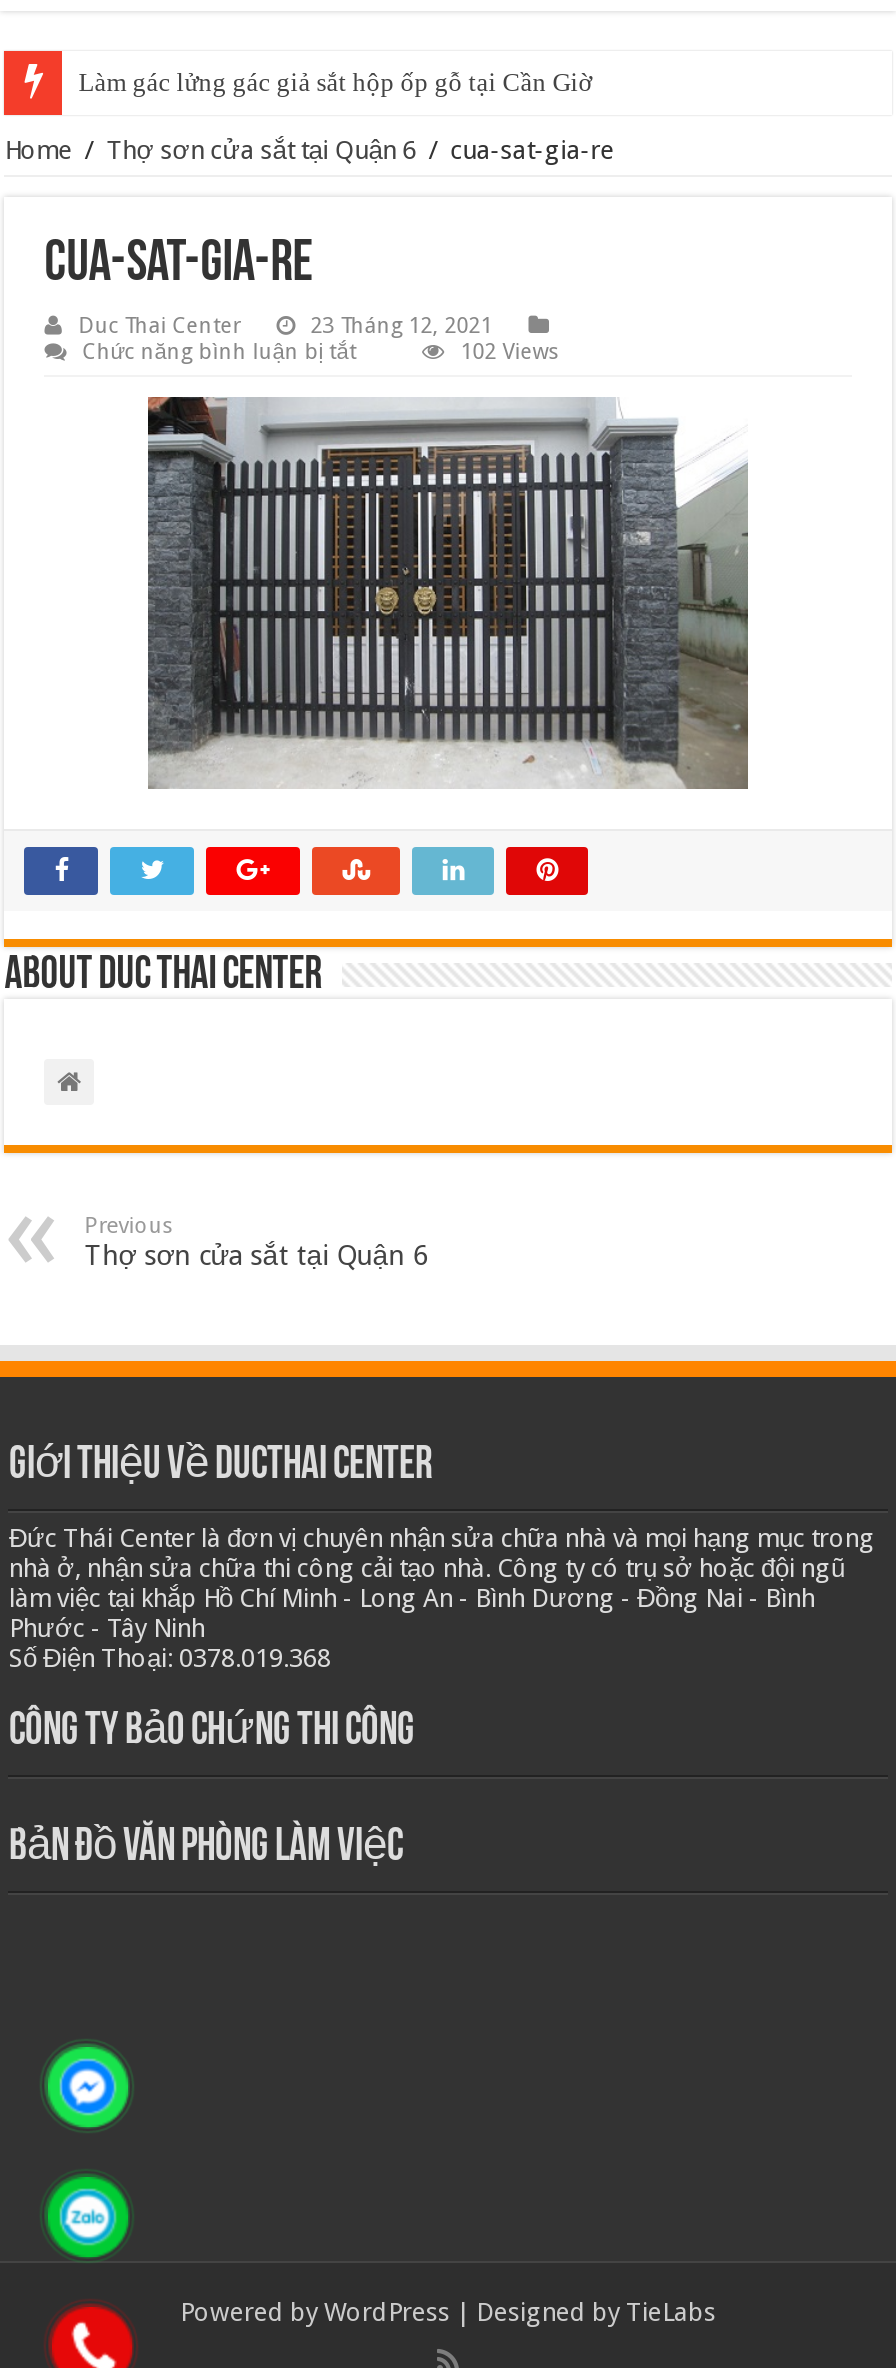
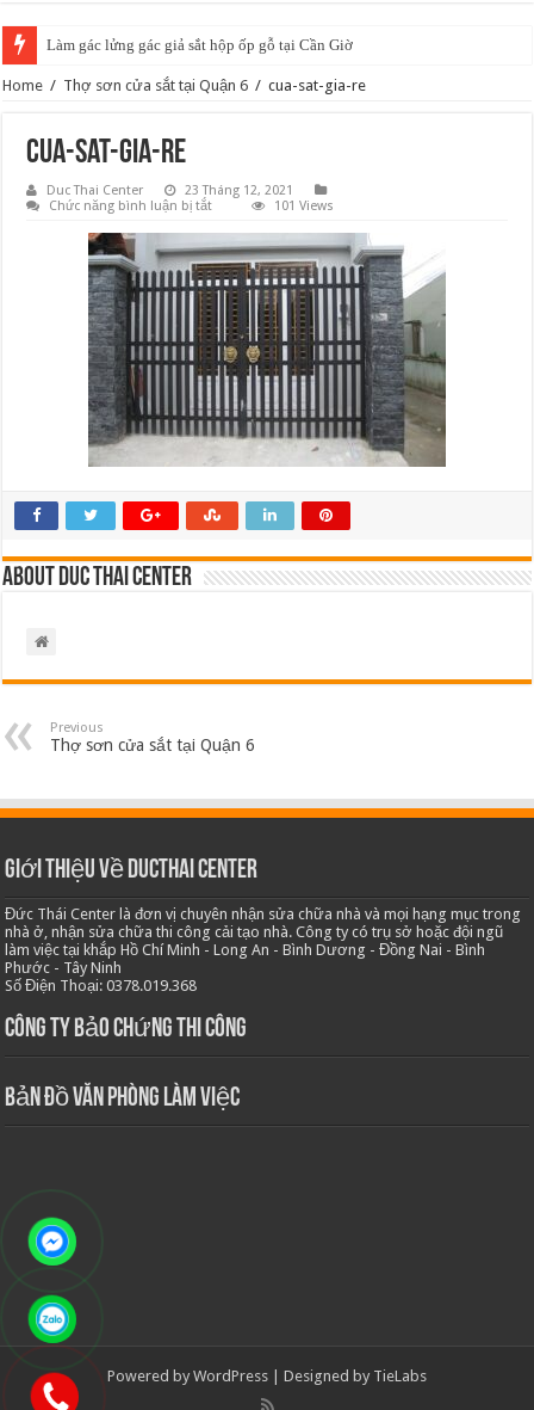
[460,339,560,365] 102 Views -> [274,198,334,214] 101 Views

